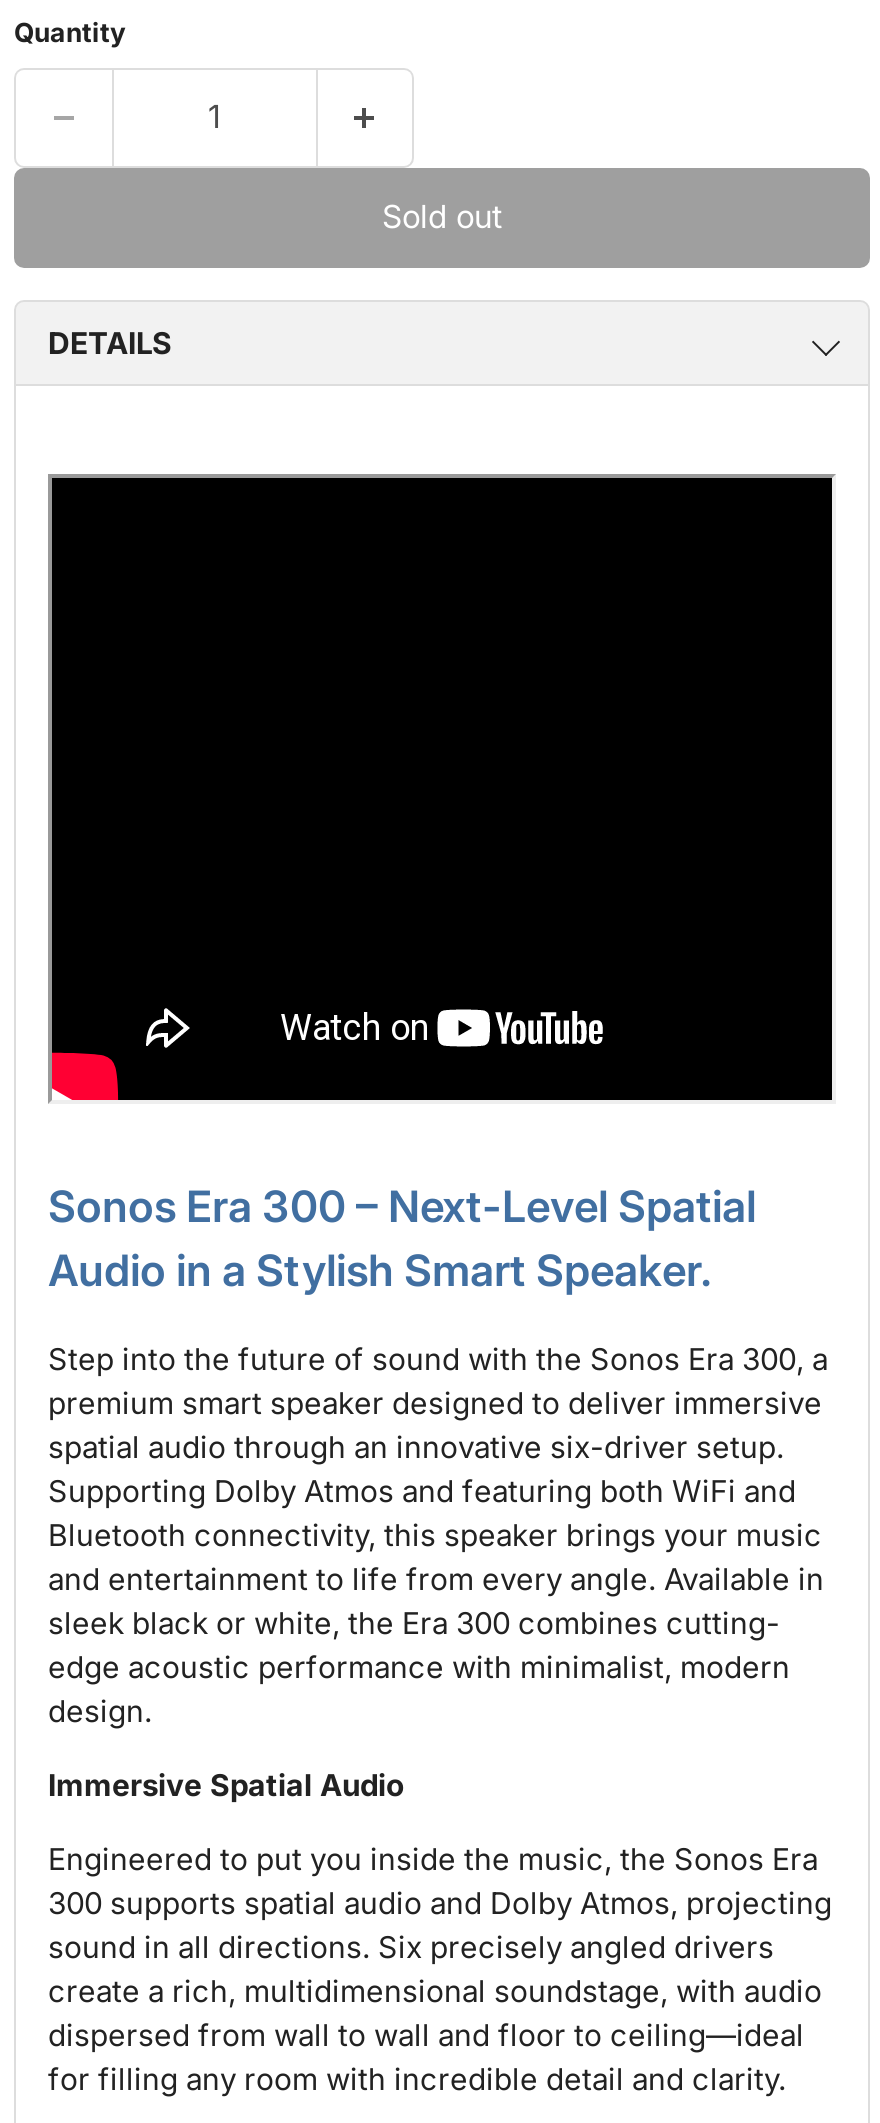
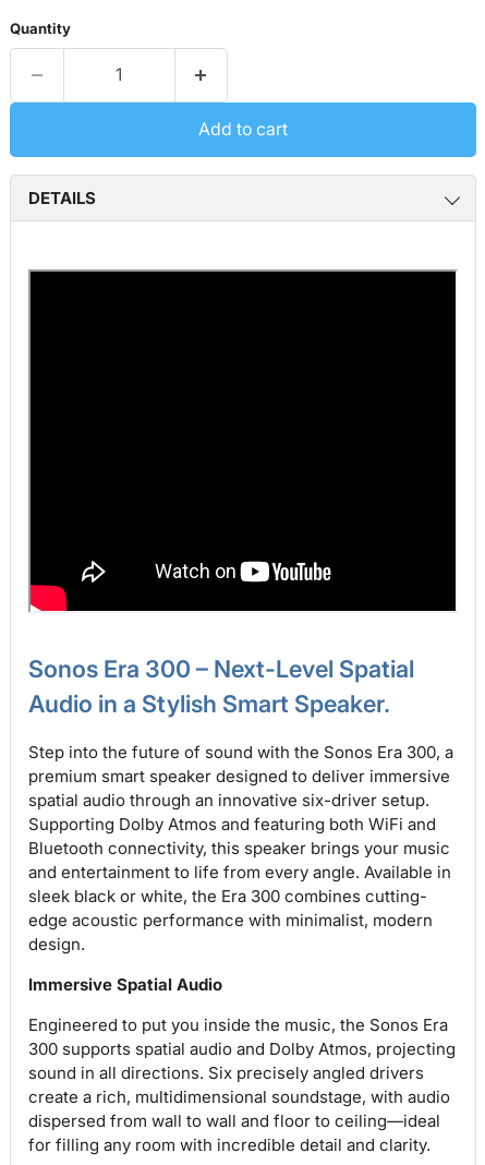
[382,197,502,235] Sold out -> [198,119,288,139] Add to cart

